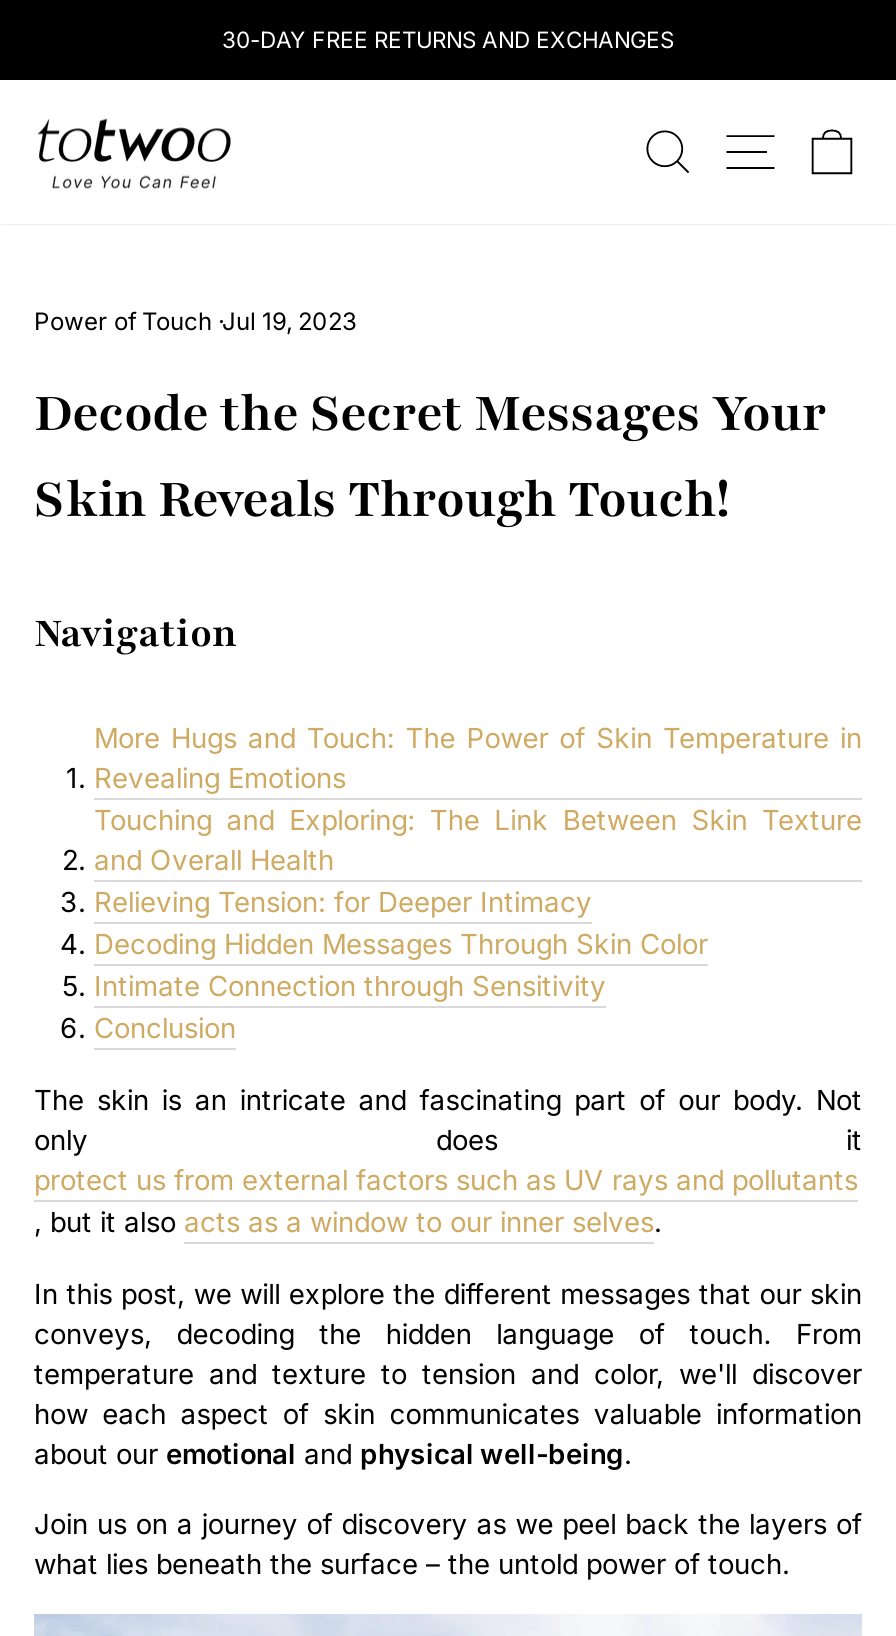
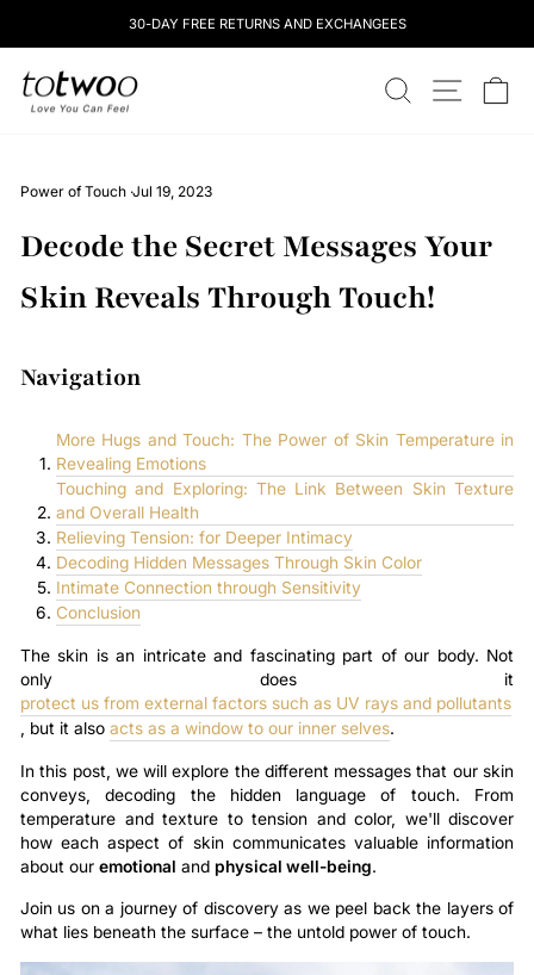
[222,26,674,54] 30-DAY FREE RETURNS AND EXCHANGES -> [128,15,406,32] 30-DAY FREE RETURNS AND EXCHANGEES

